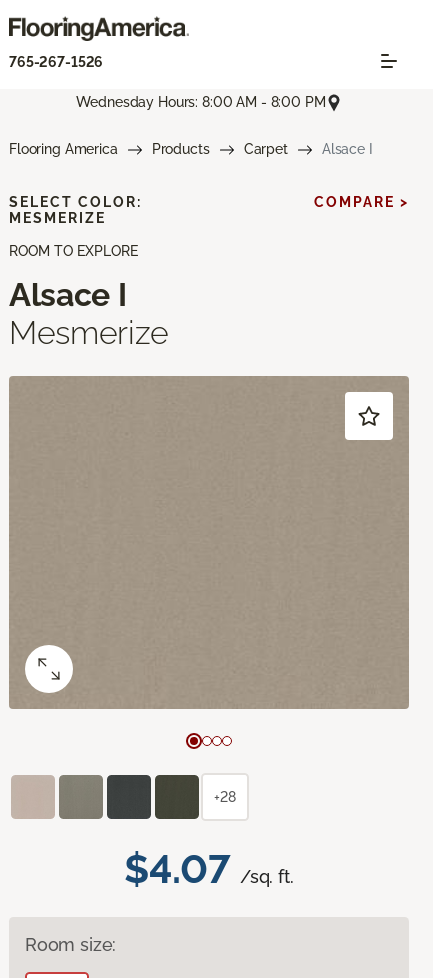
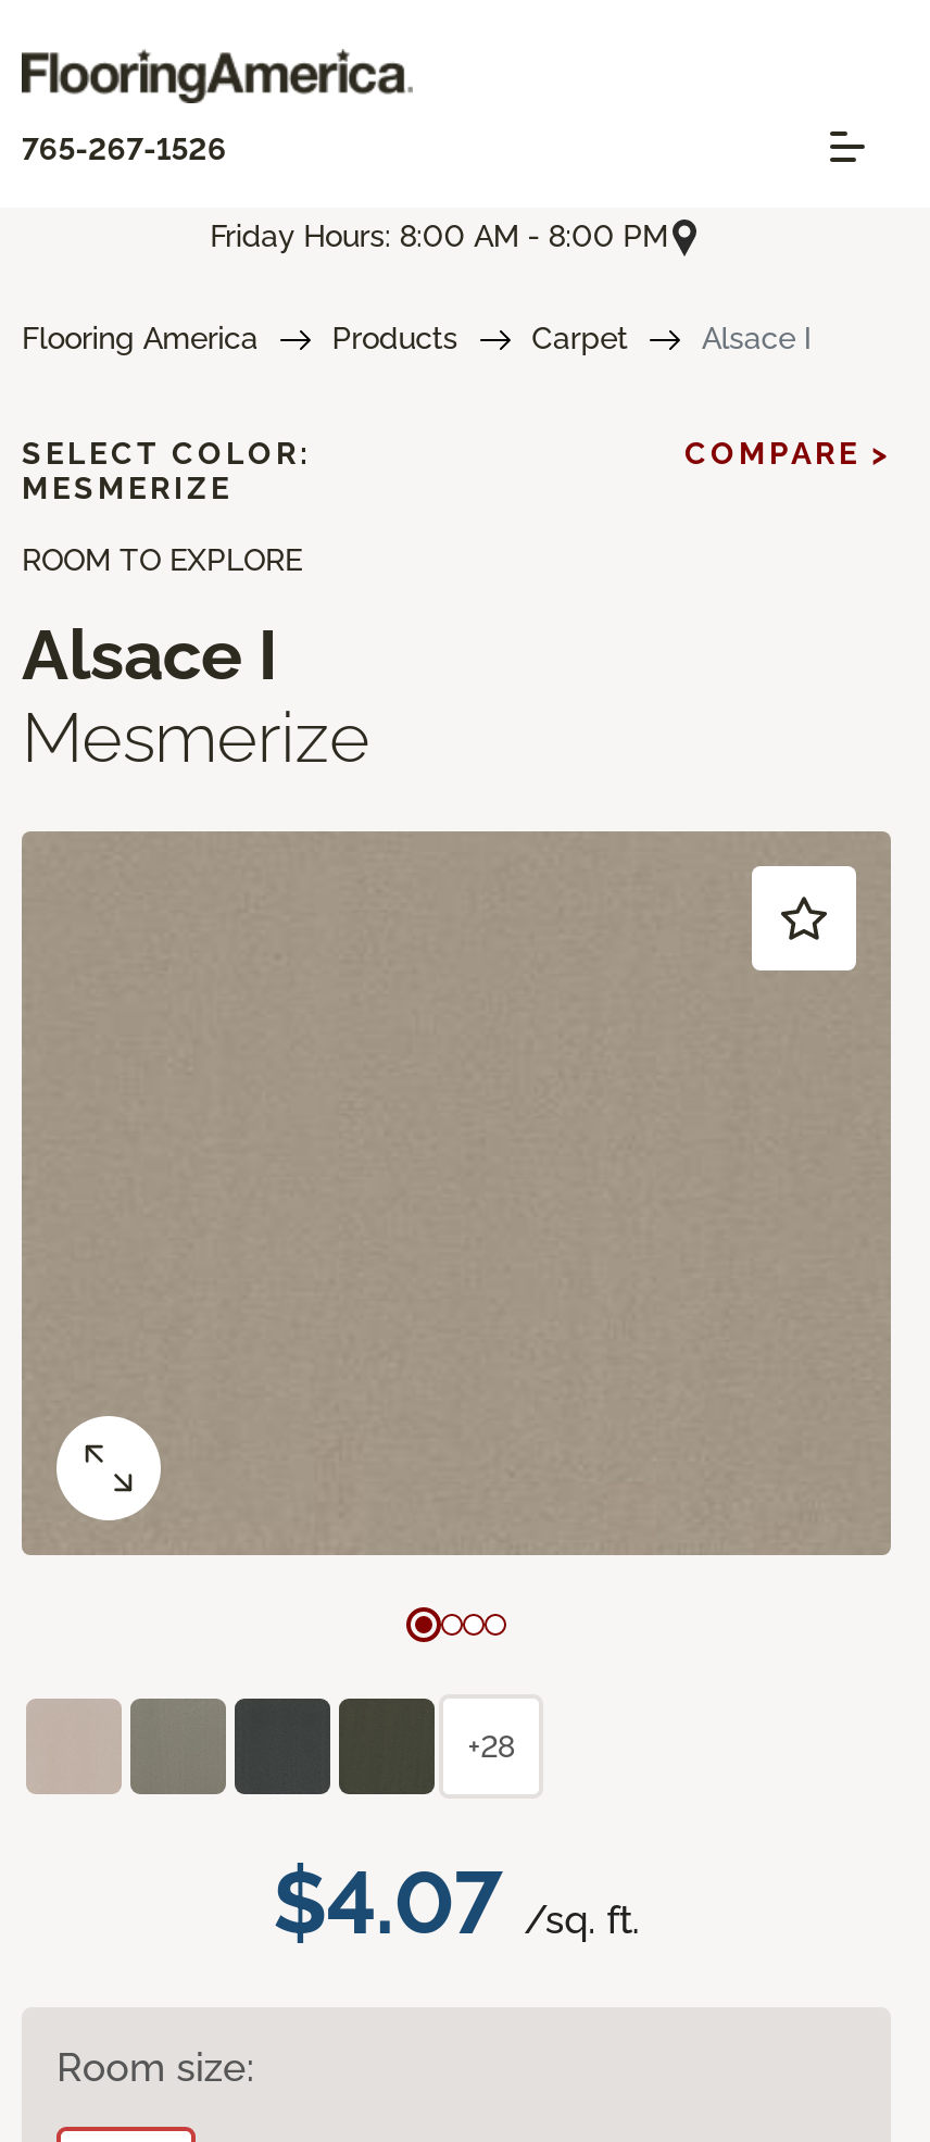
[76,94,326,110] Wednesday Hours: 8:00 AM - 8:00 PM -> [210,219,668,254] Friday Hours: 8:00 AM - 8:00 PM

